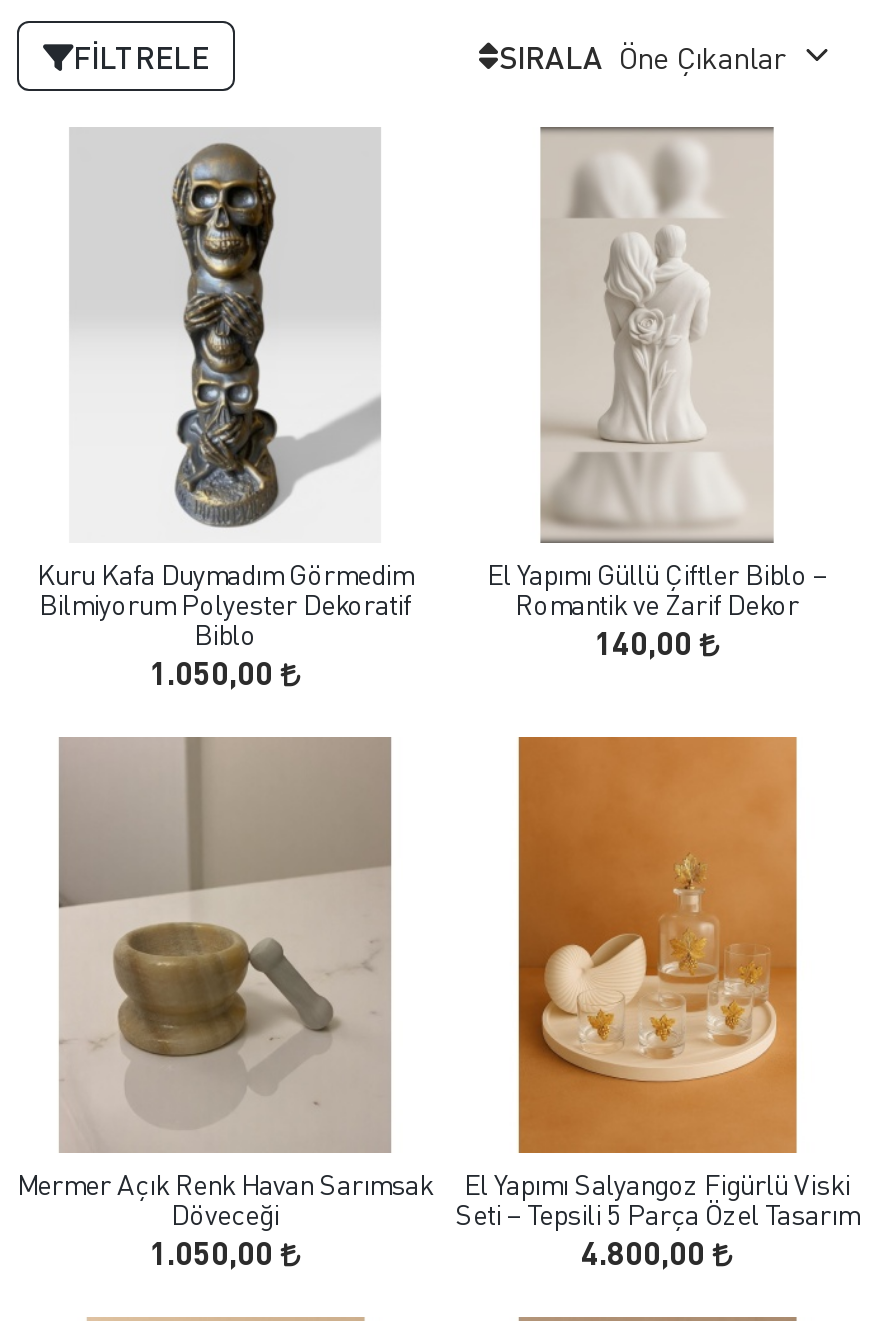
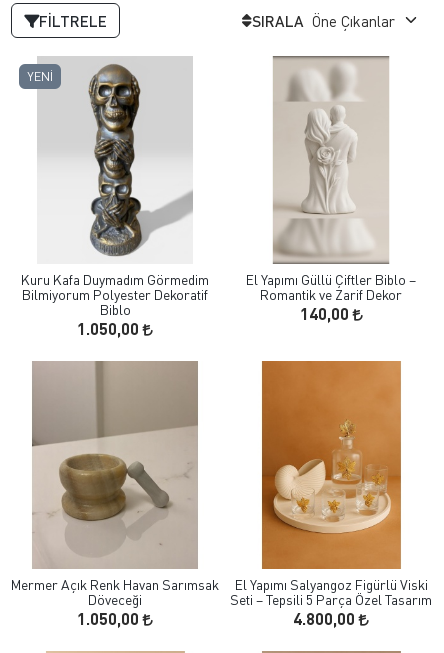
none -> [27,69,53,84] YENI

